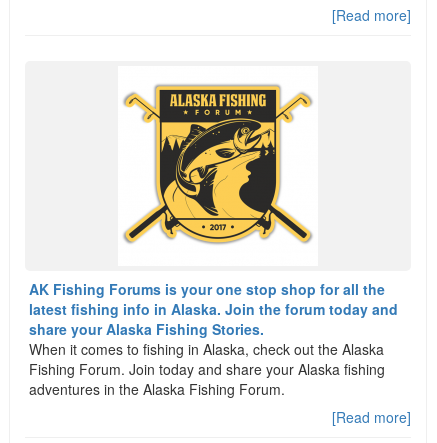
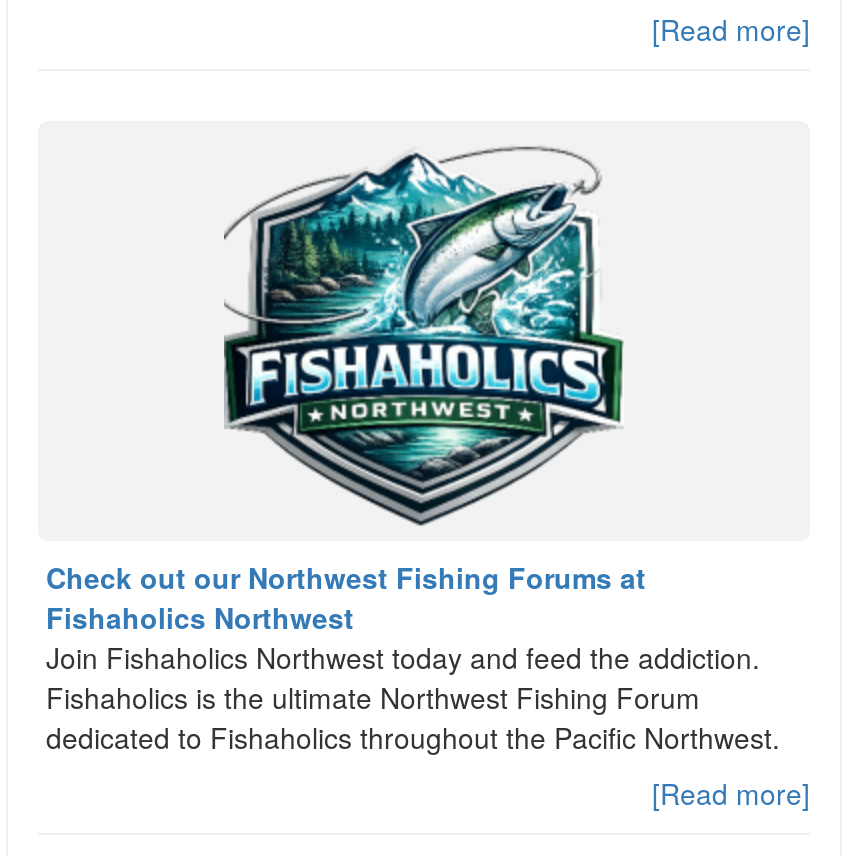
[29,84,398,399] [image] | AK Fishing Forums is your one stop shop for all the | latest fishing info in Alaska. Join the forum today and | share your Alaska Fishing Stories. | When it comes to fishing in Alaska, check out the Alaska | Fishing Forum. Join today and share your Alaska fishing | adventures in the Alaska Fishing Forum. -> [46,144,780,758] [image] | Check out our Northwest Fishing Forums at | Fishaholics Northwest | Join Fishaholics Northwest today and feed the addiction. | Fishaholics is the ultimate Northwest Fishing Forum | dedicated to Fishaholics throughout the Pacific Northwest.

